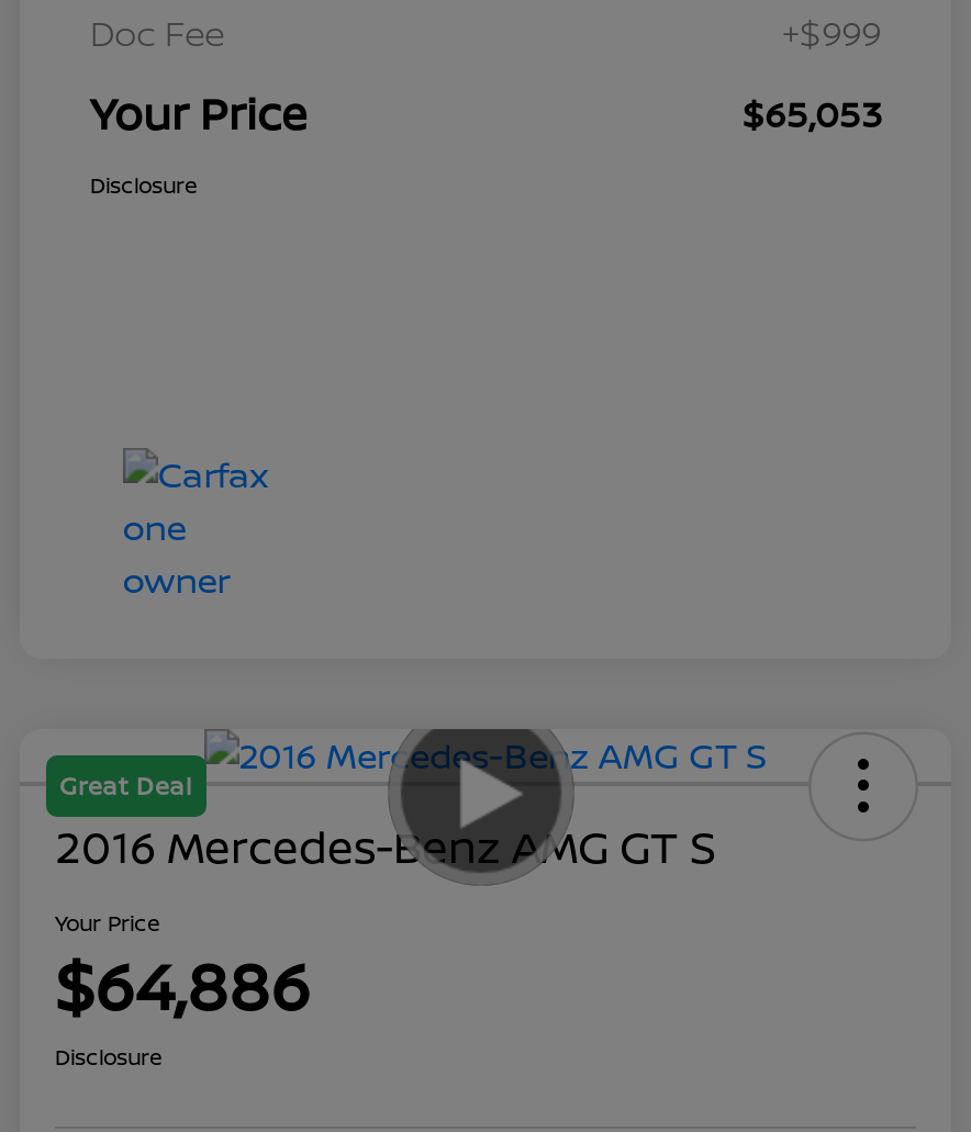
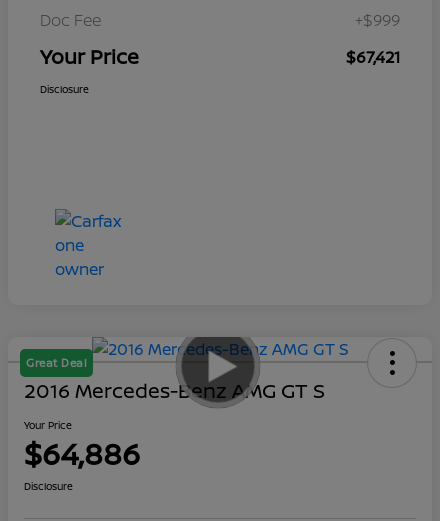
[743,90,881,139] $65,053 -> [346,46,400,68] $67,421

